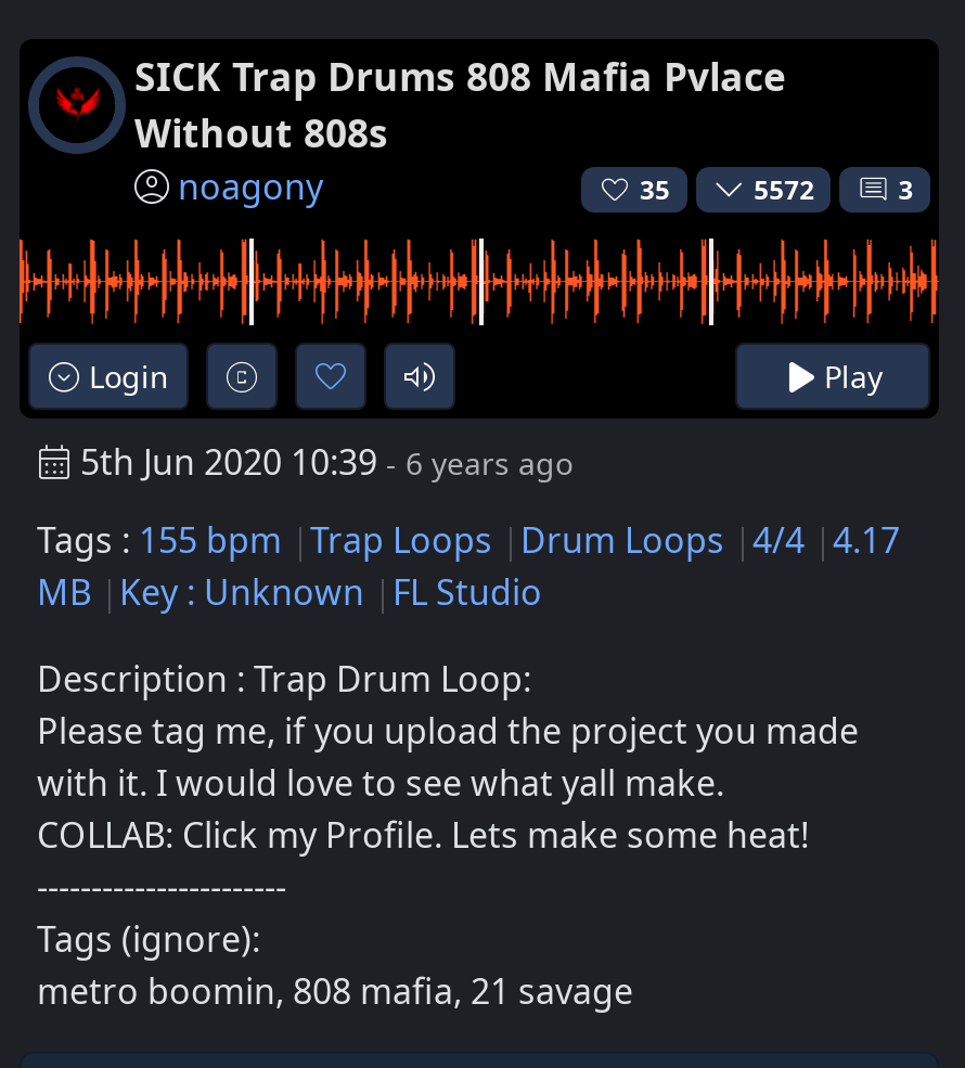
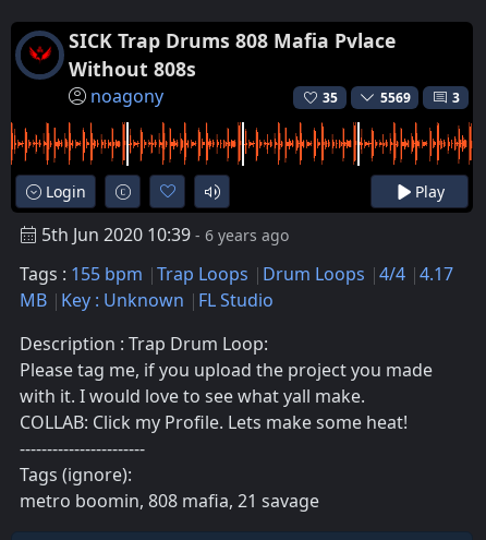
[754,171,815,208] 5572 -> [380,88,410,107] 5569

